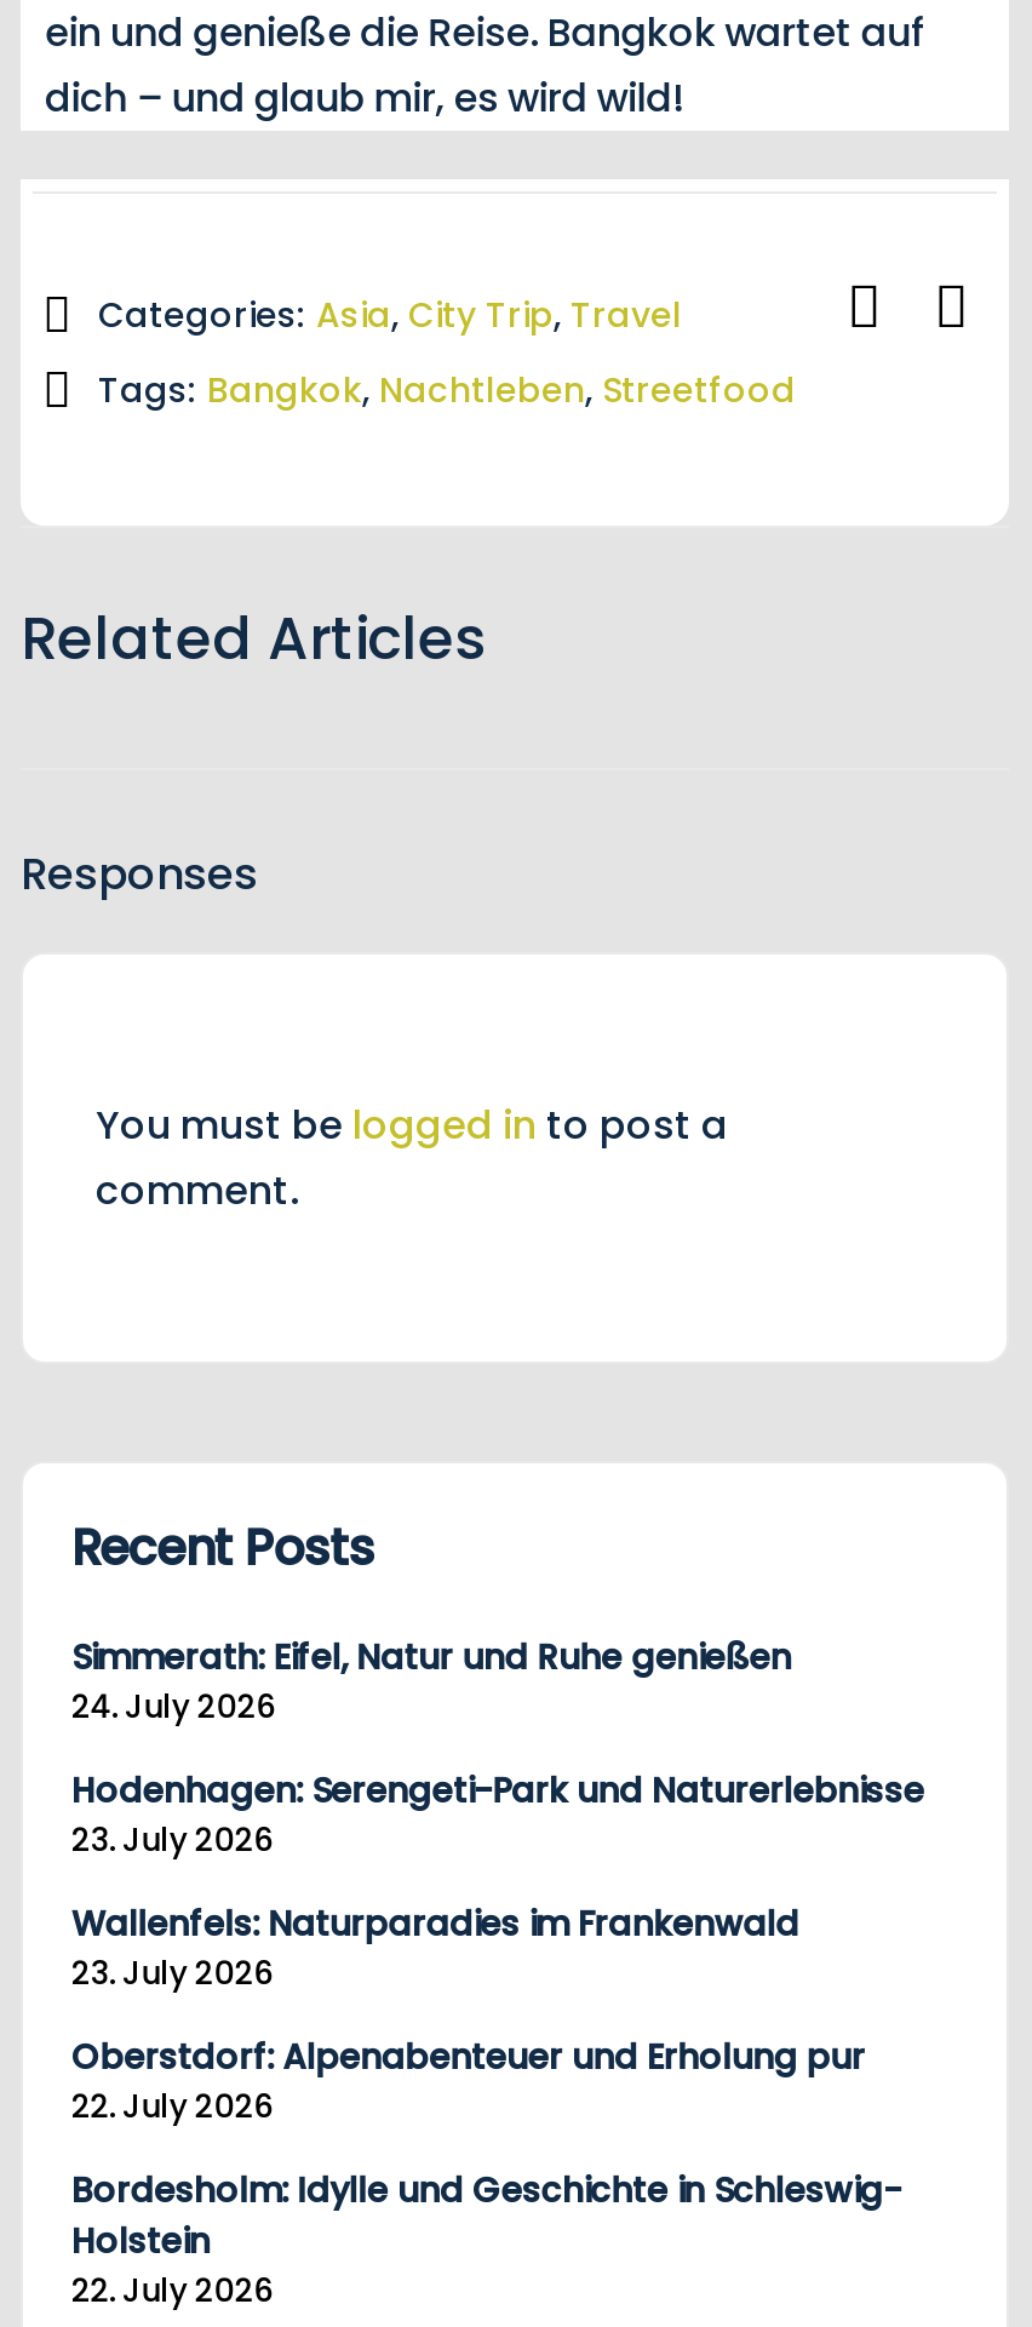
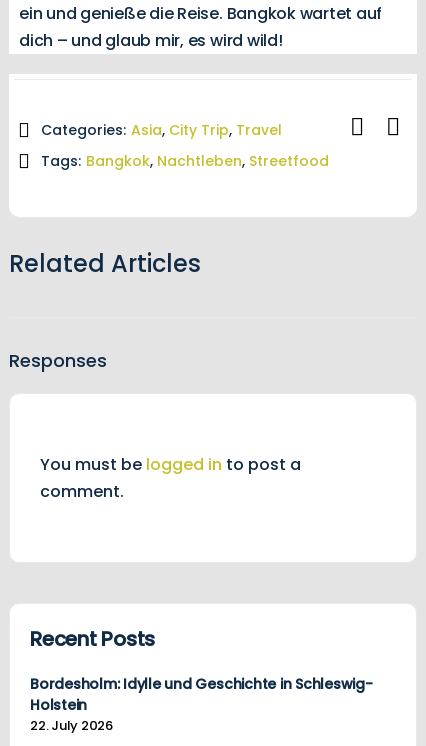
[71,1633,924,2130] Simmerath: Eifel, Natur und Ruhe genießen | 24. July 2026 | Hodenhagen: Serengeti-Park und Naturerlebnisse | 23. July 2026 | Wallenfels: Naturparadies im Frankenwald | 23. July 2026 | Oberstdorf: Alpenabenteuer und Erholung pur | 22. July 2026 -> none

